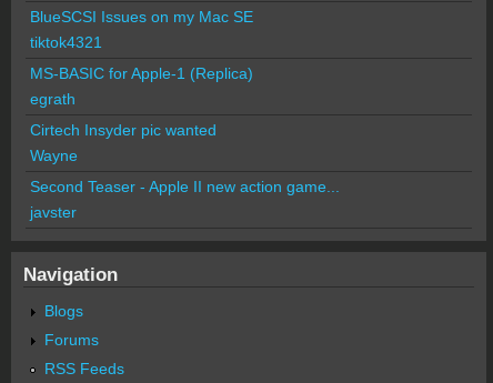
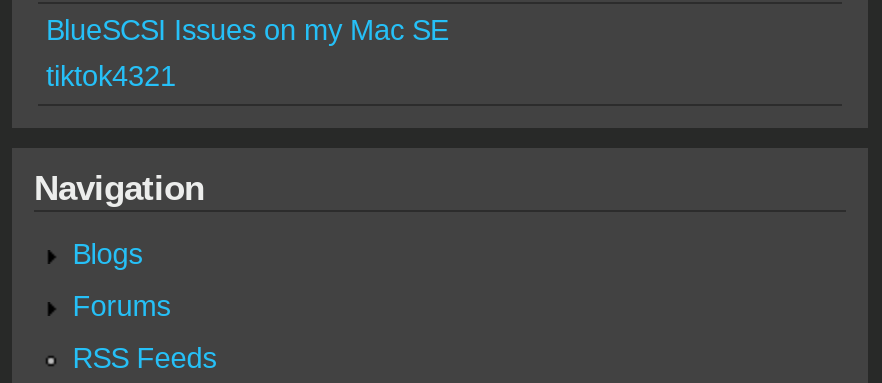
[30,64,340,221] MS-BASIC for Apple-1 (Replica) | egrath | Cirtech Insyder pic wanted | Wayne | Second Teaser - Apple II new action game... | javster -> none

